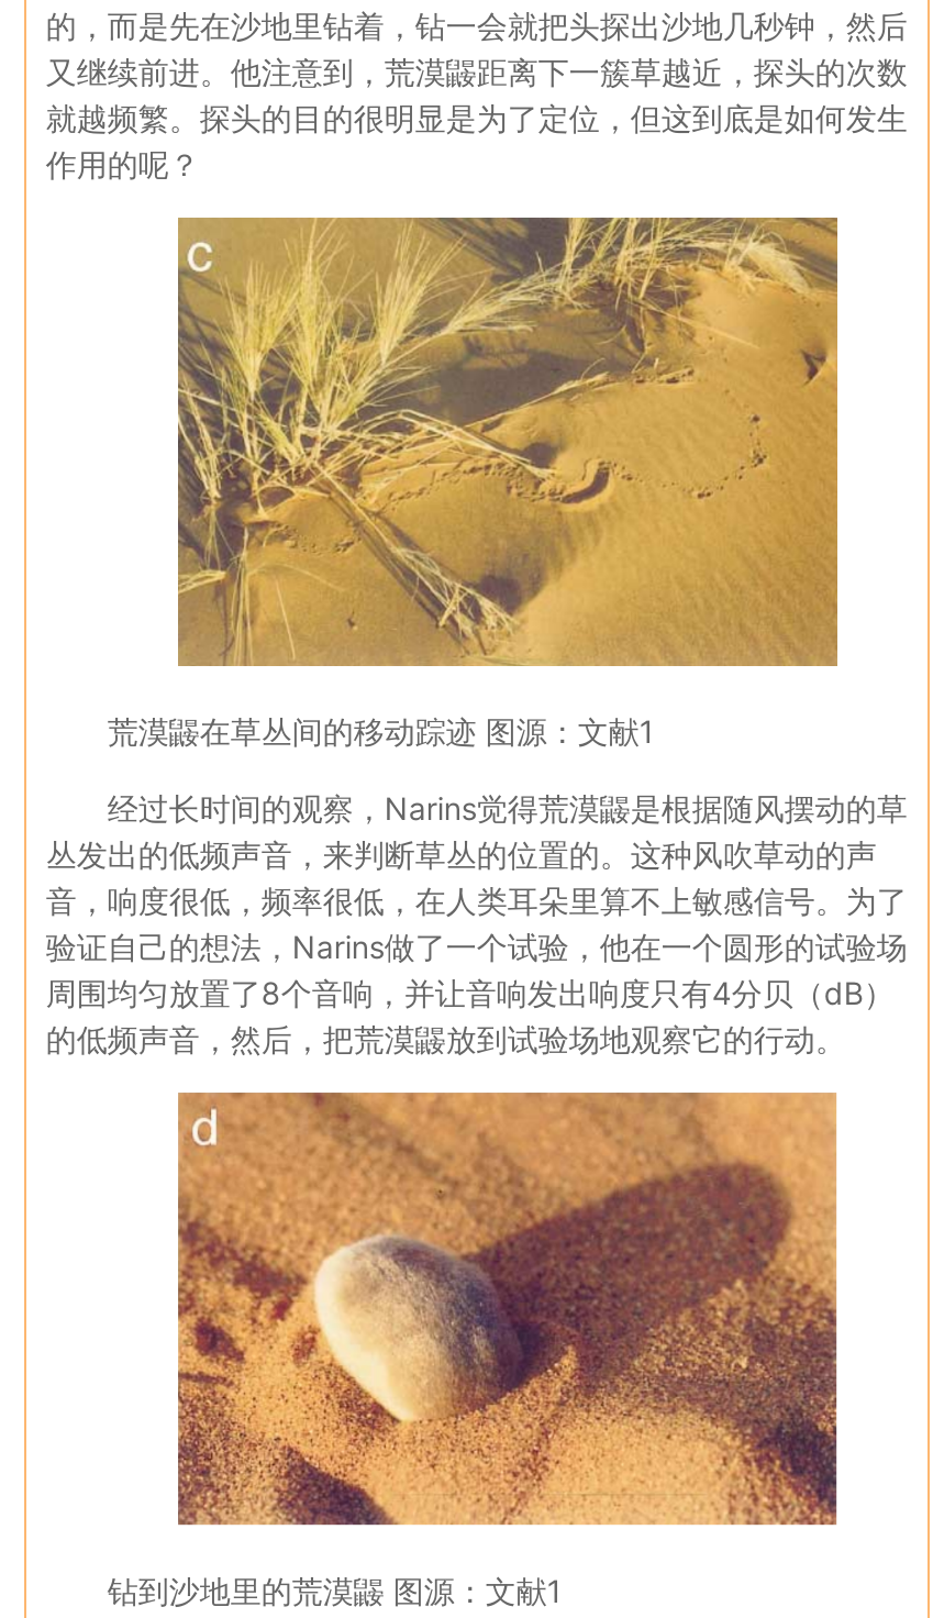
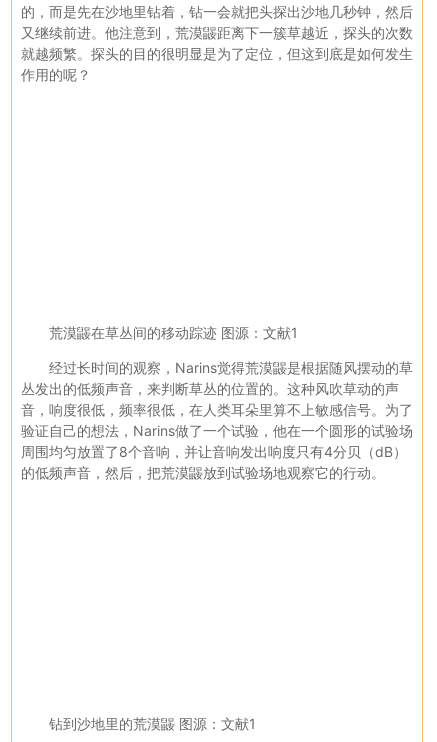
[176,215,840,668] [image] -> none
[176,1090,840,1528] [image] -> none

